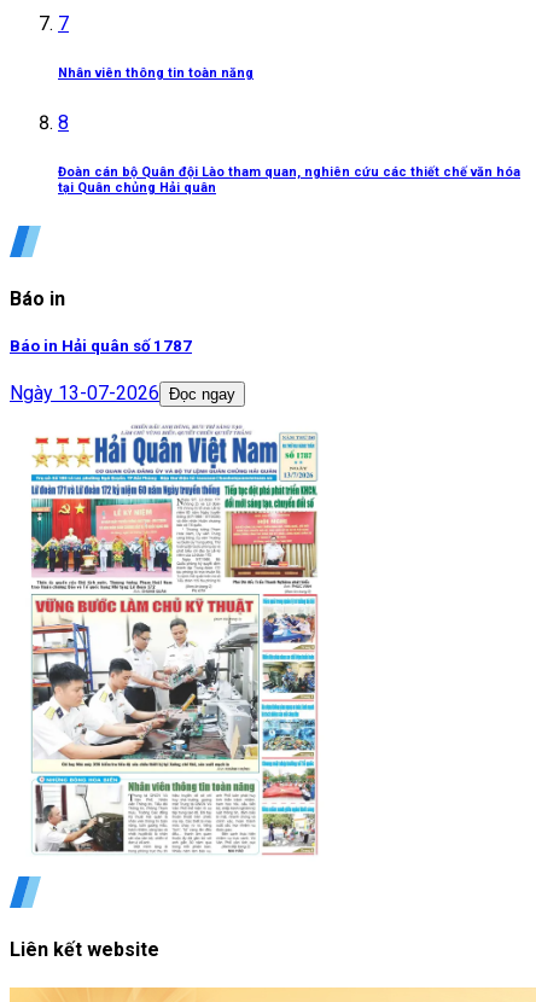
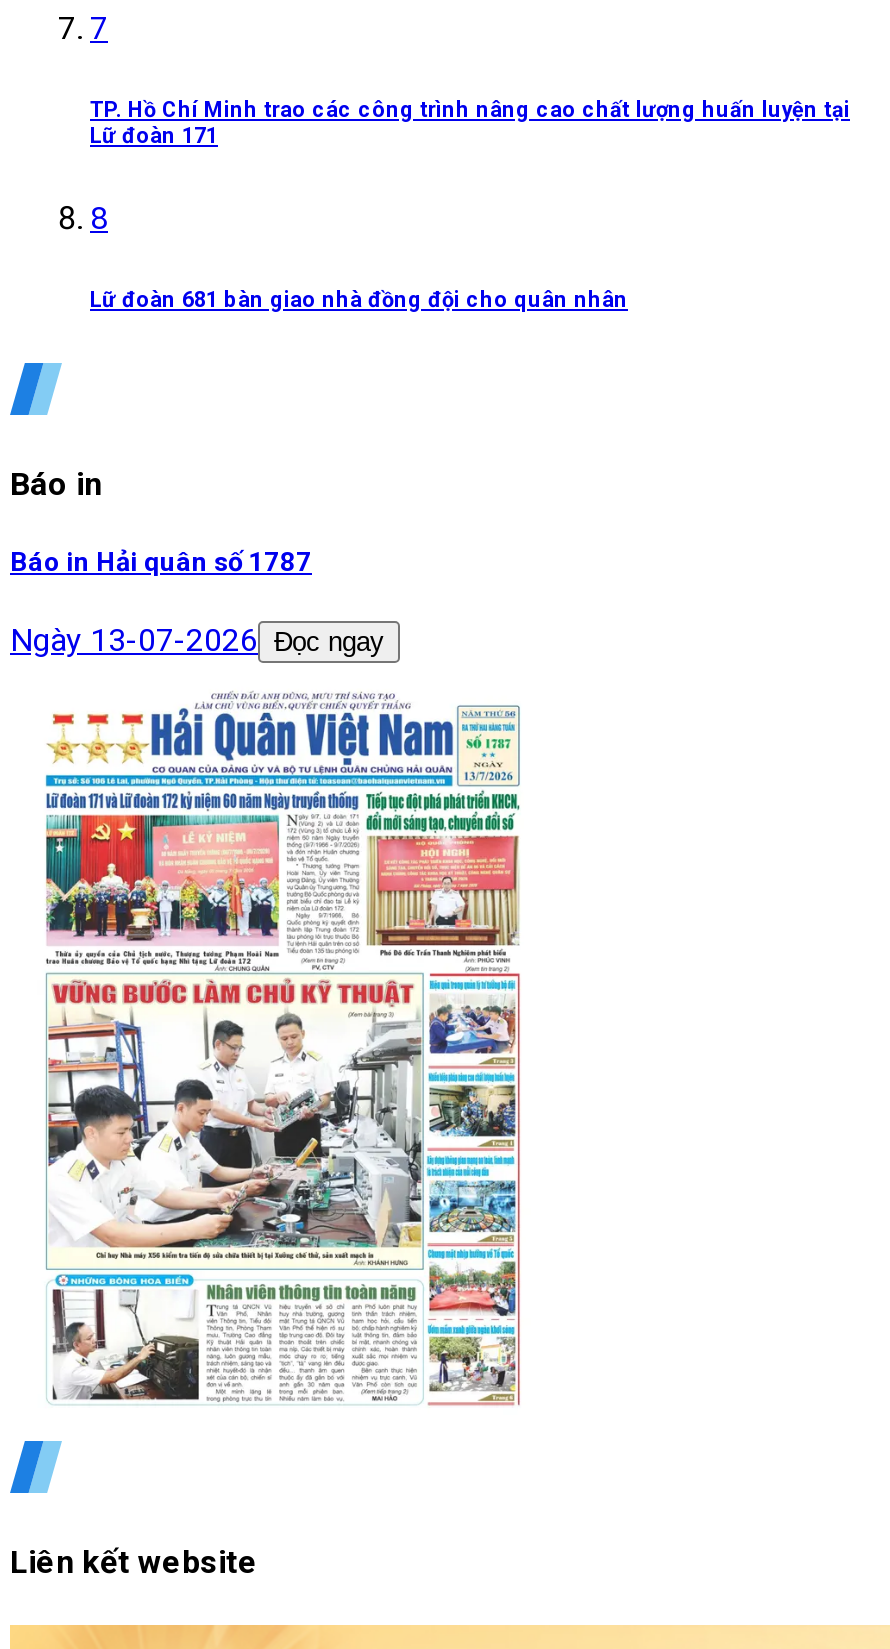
[58,65,254,81] Nhân viên thông tin toàn năng -> [90,96,850,148] TP. Hồ Chí Minh trao các công trình nâng cao chất lượng huấn luyện tại | Lữ đoàn 171
[58,164,520,195] Đoàn cán bộ Quân đội Lào tham quan, nghiên cứu các thiết chế văn hóa | tại Quân chủng Hải quân -> [90,286,628,312] Lữ đoàn 681 bàn giao nhà đồng đội cho quân nhân

